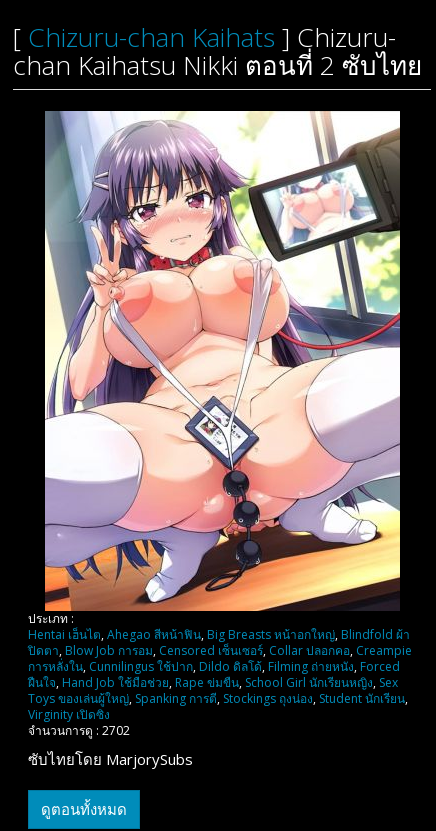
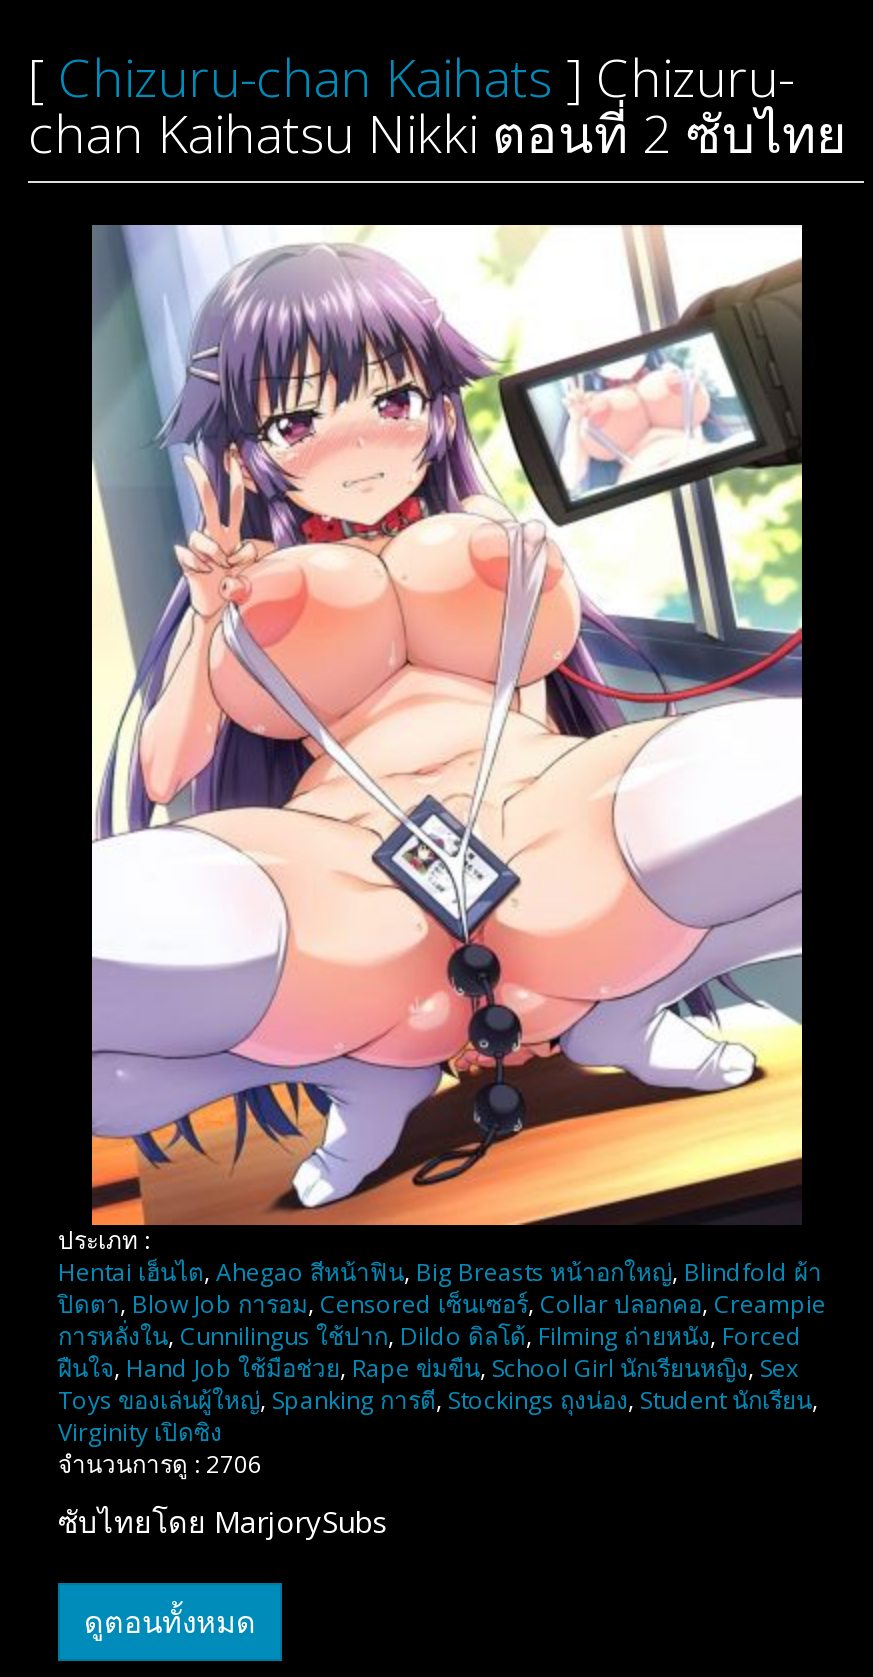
[28,721,130,738] จำนวนการดู : 2702 -> [58,1446,262,1480] จำนวนการดู : 2706

